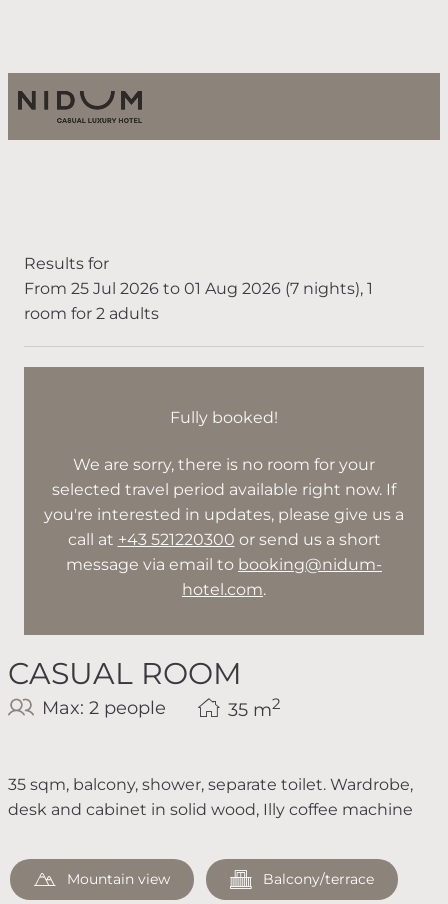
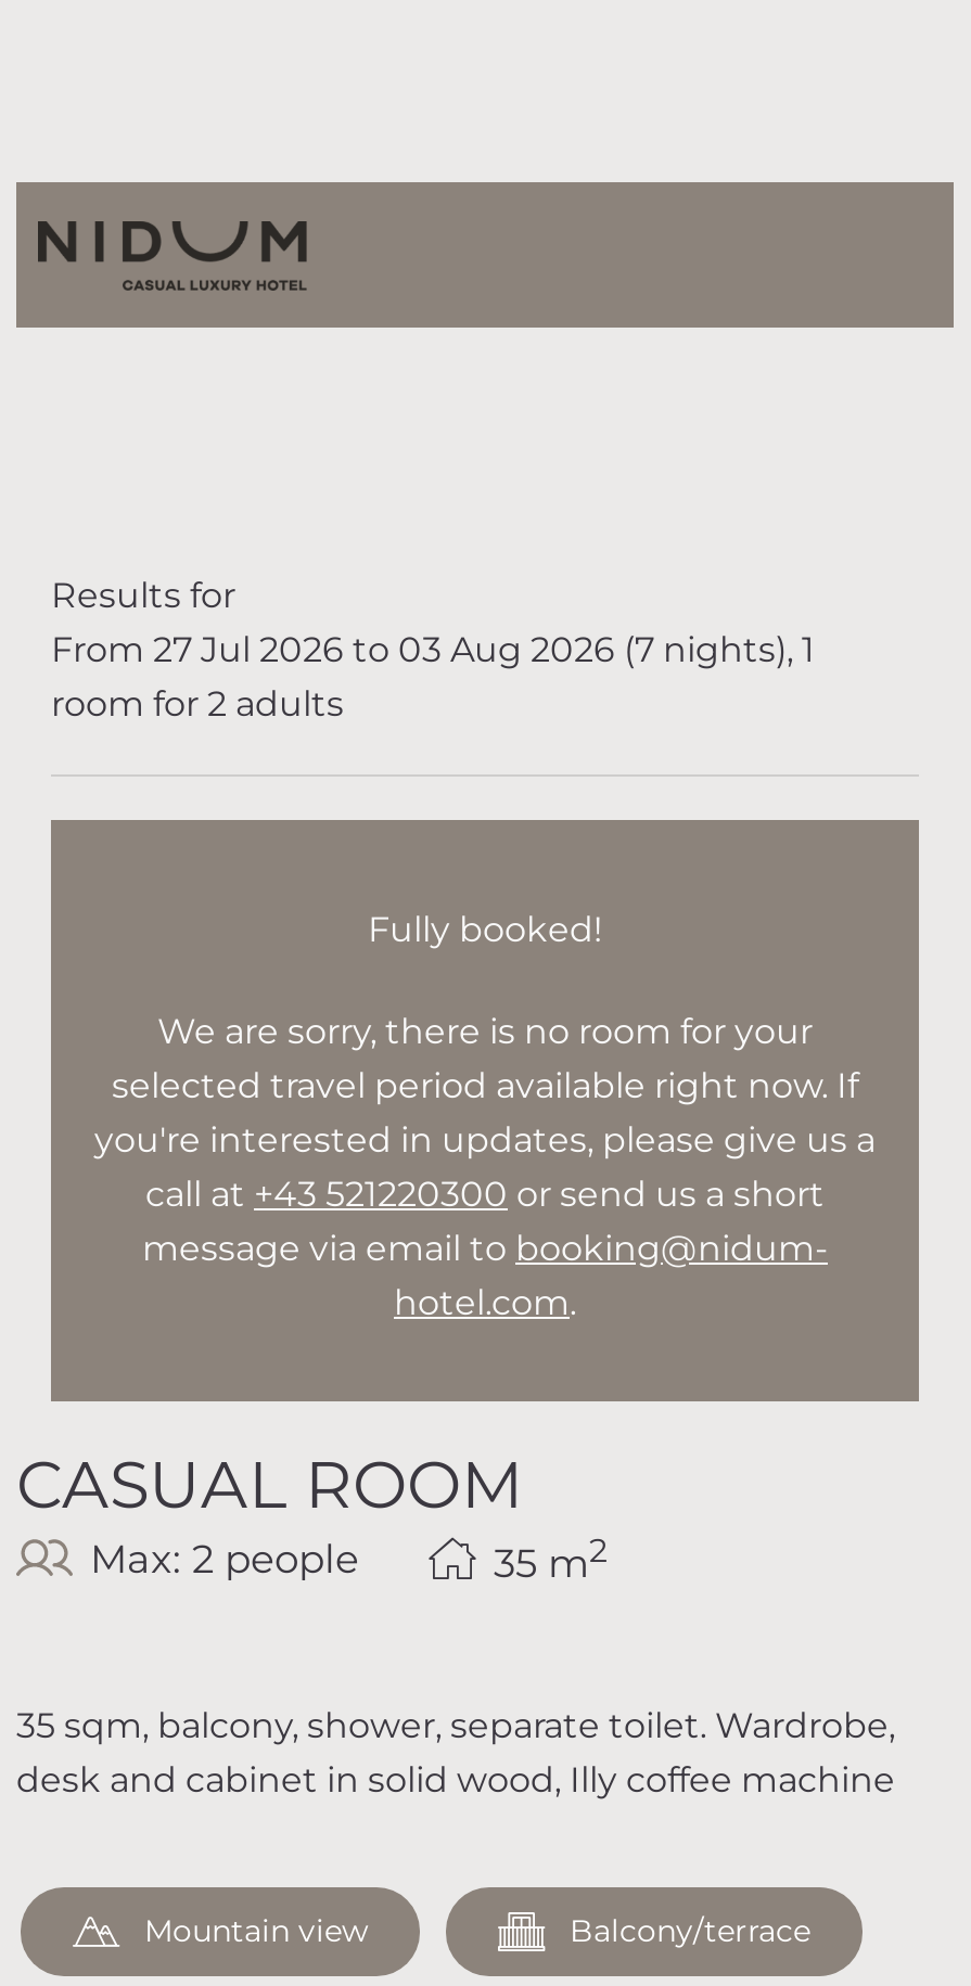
[24,279,373,298] From 25 Jul 2026 to 01 Aug 2026 (7 nights), 1 -> [51,629,815,670] From 27 Jul 2026 to 03 Aug 2026 (7 nights), 1

